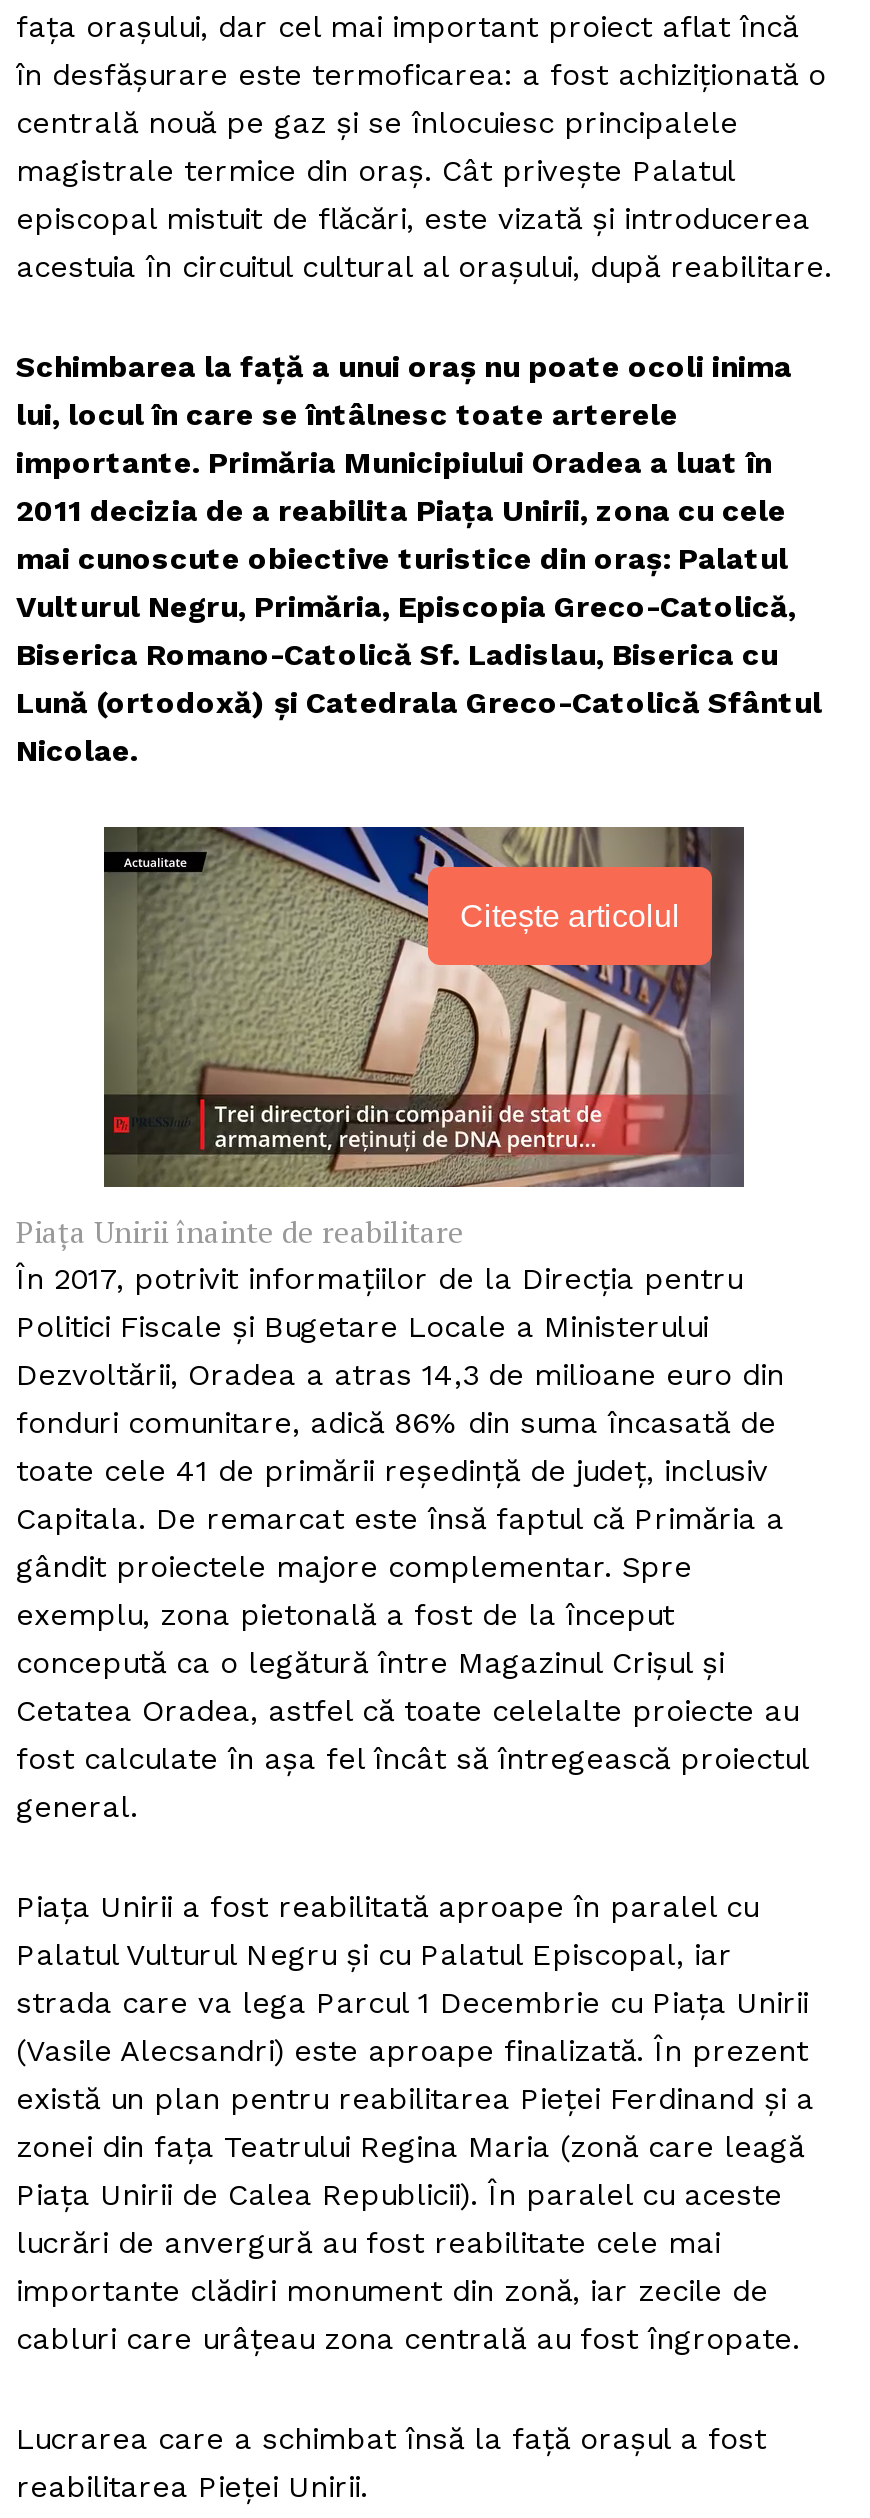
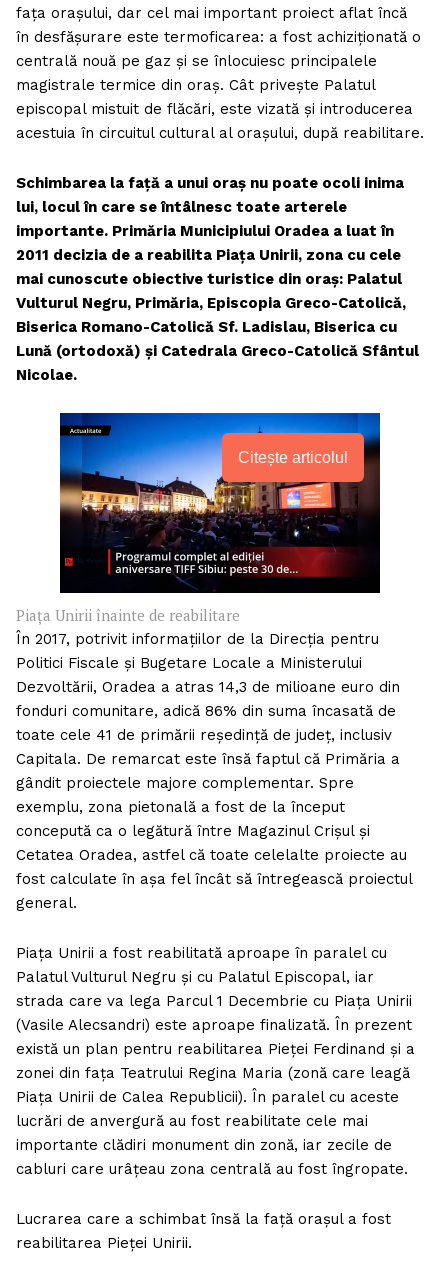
[102,824,746,1188] [image] -> [60,412,381,594] [image]

